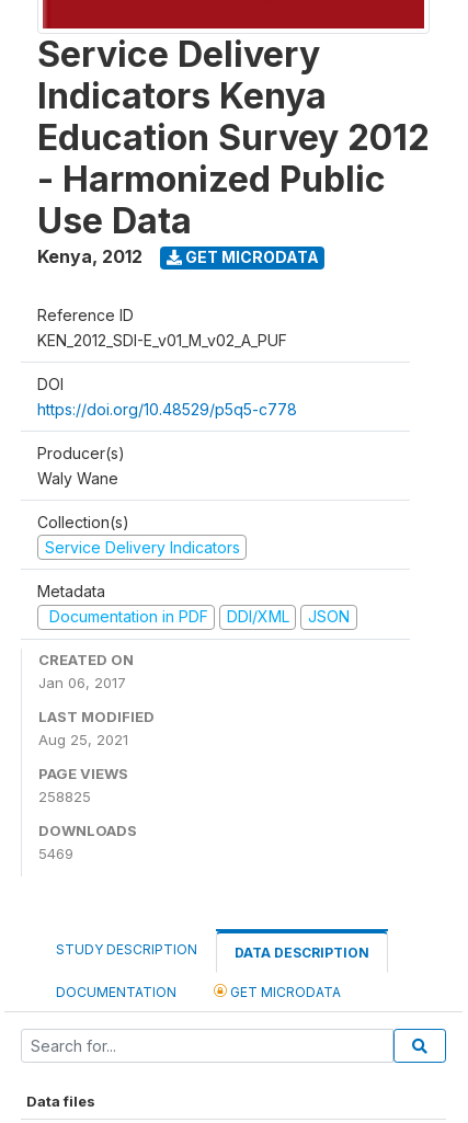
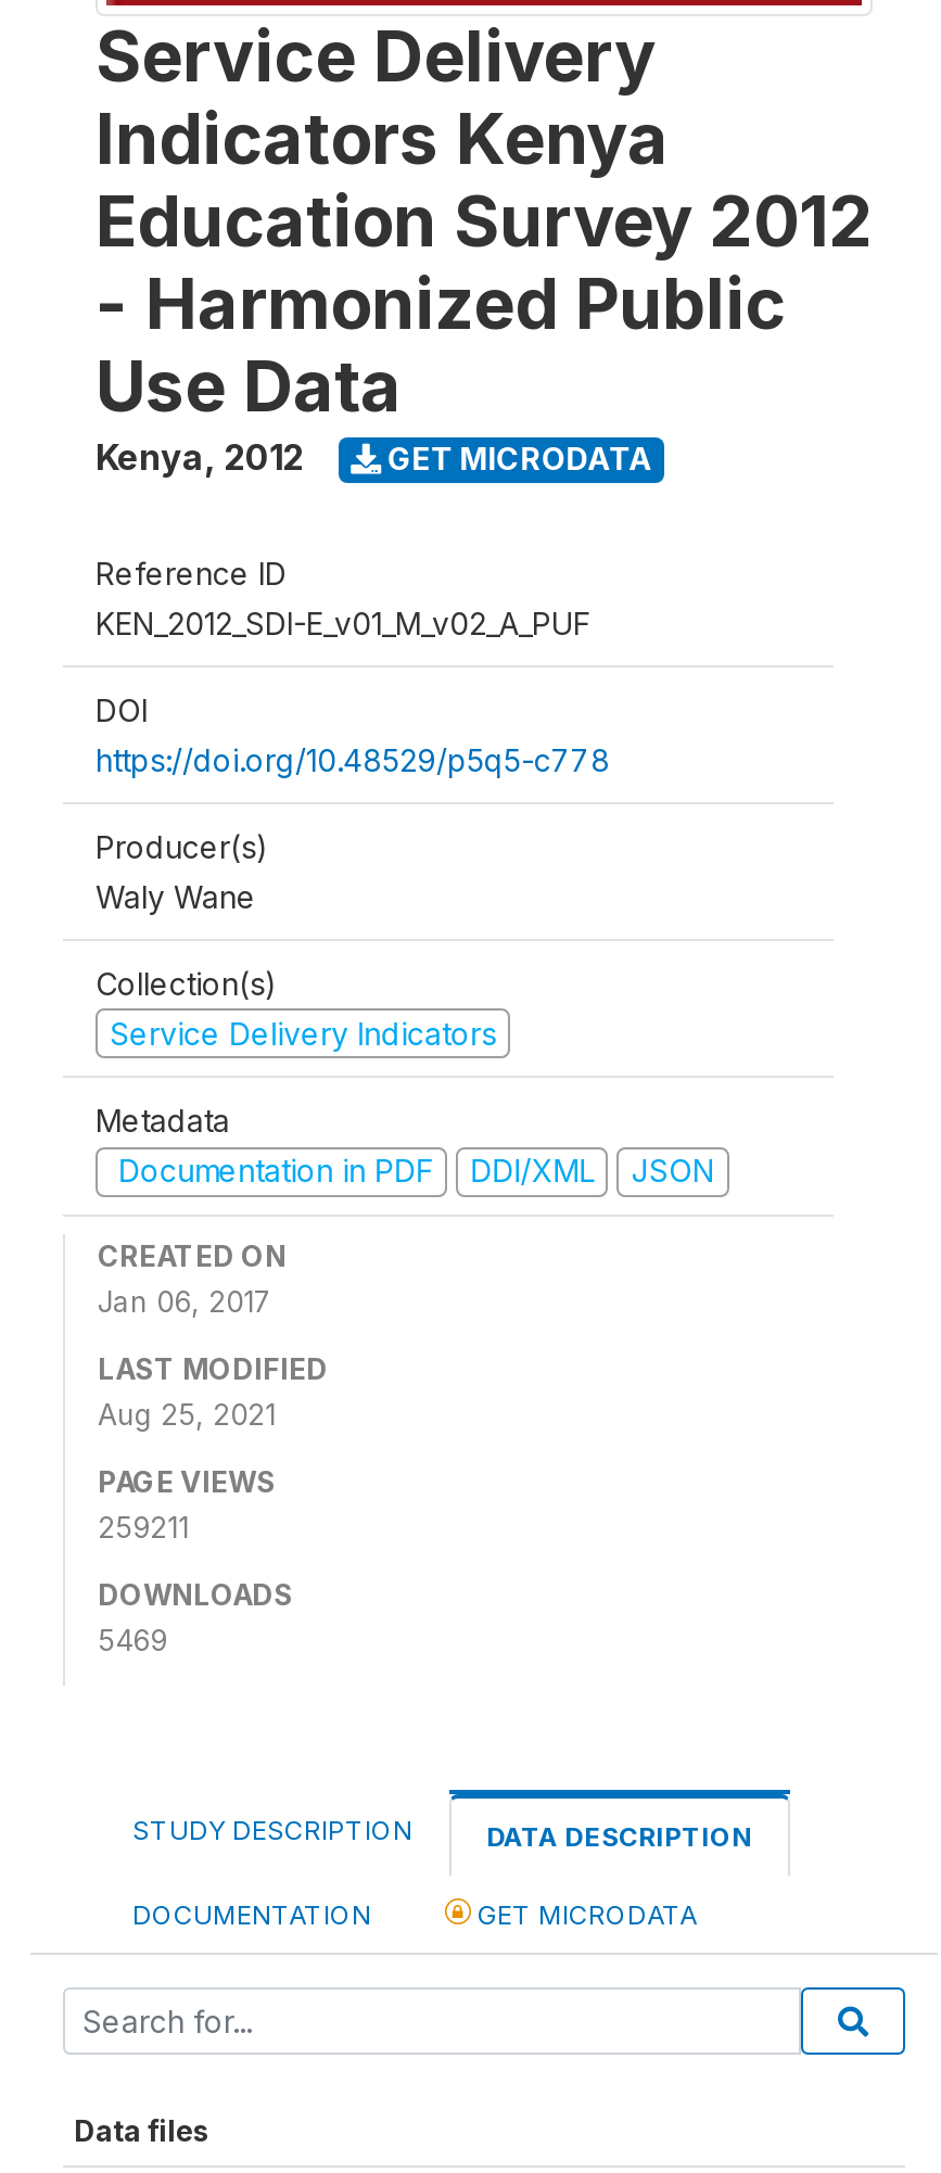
[38,788,91,805] 258825 -> [98,1509,189,1544] 259211

